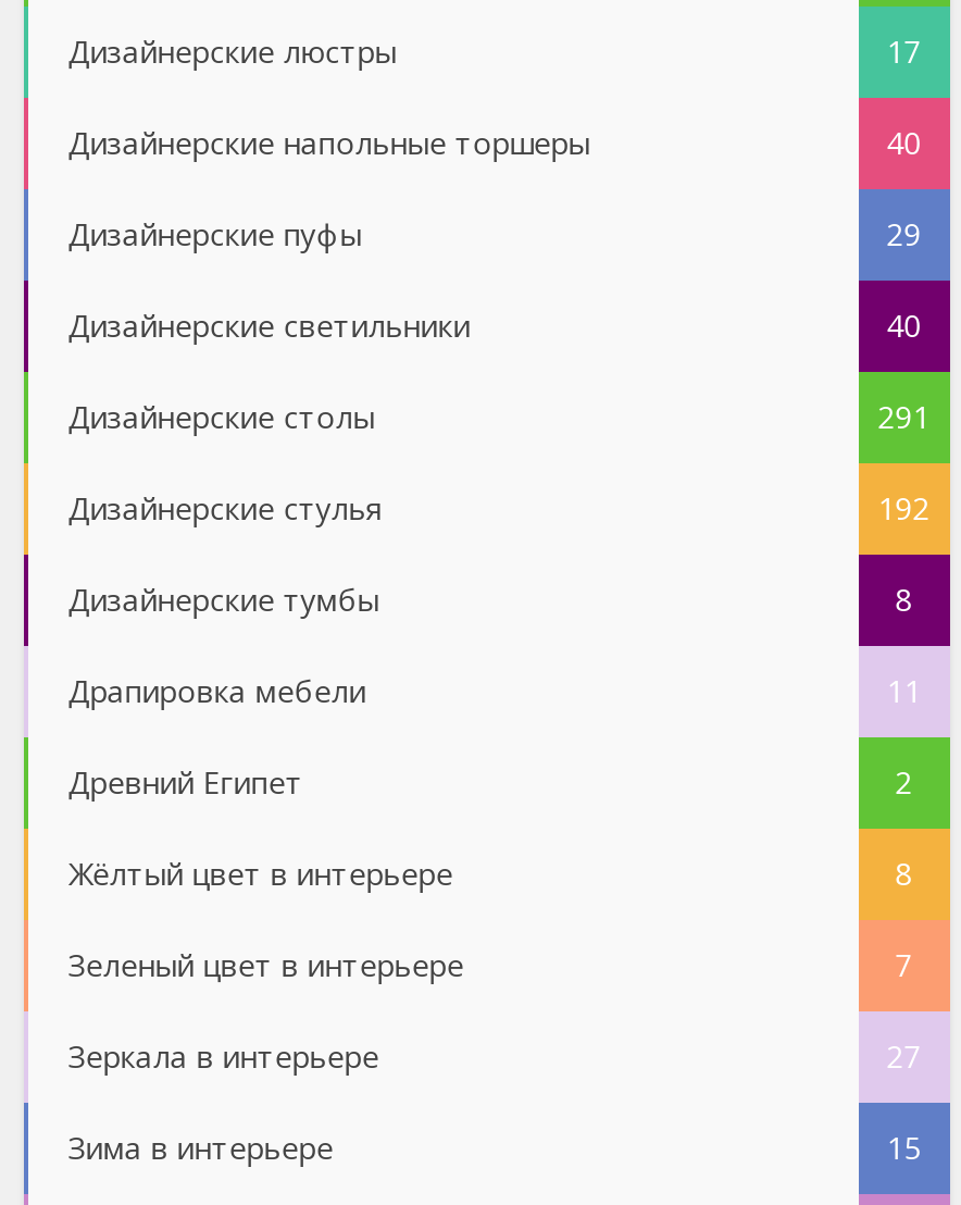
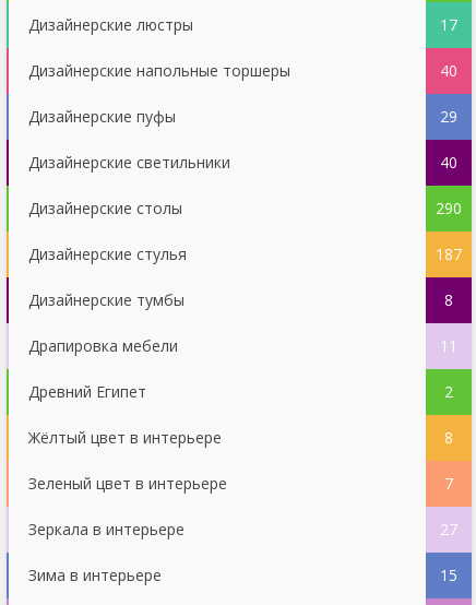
[878,395,930,437] 291 -> [435,197,462,218] 290
[878,487,930,528] 192 -> [435,243,462,264] 187

